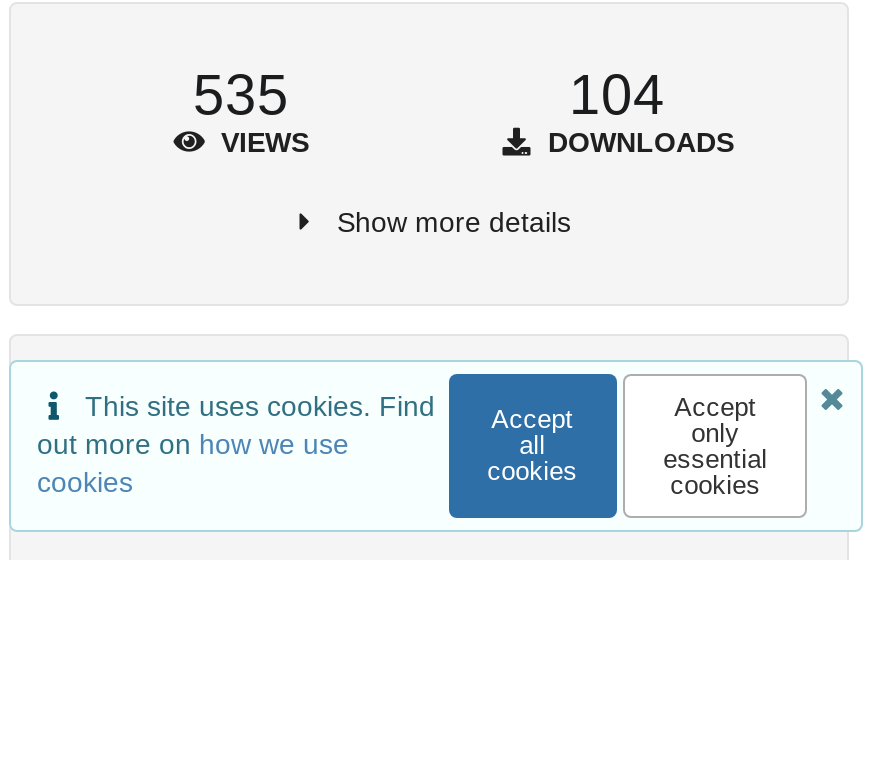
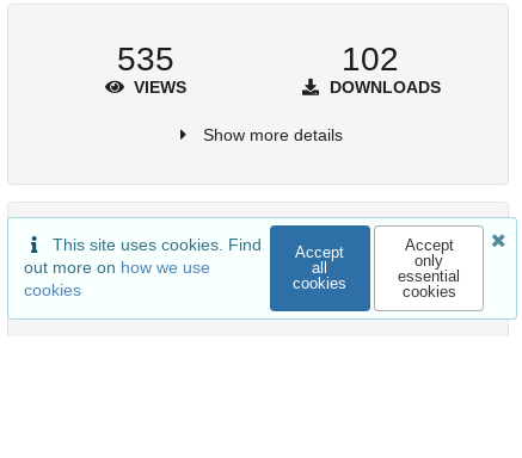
[569,64,665,126] 104 -> [342,40,399,77] 102

